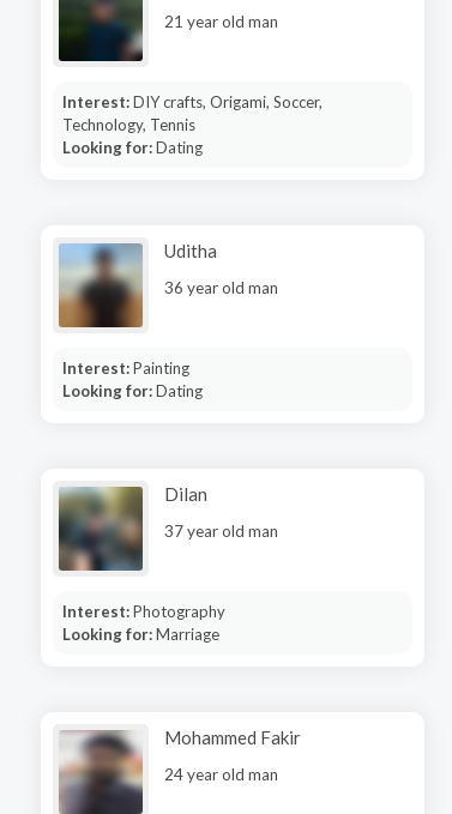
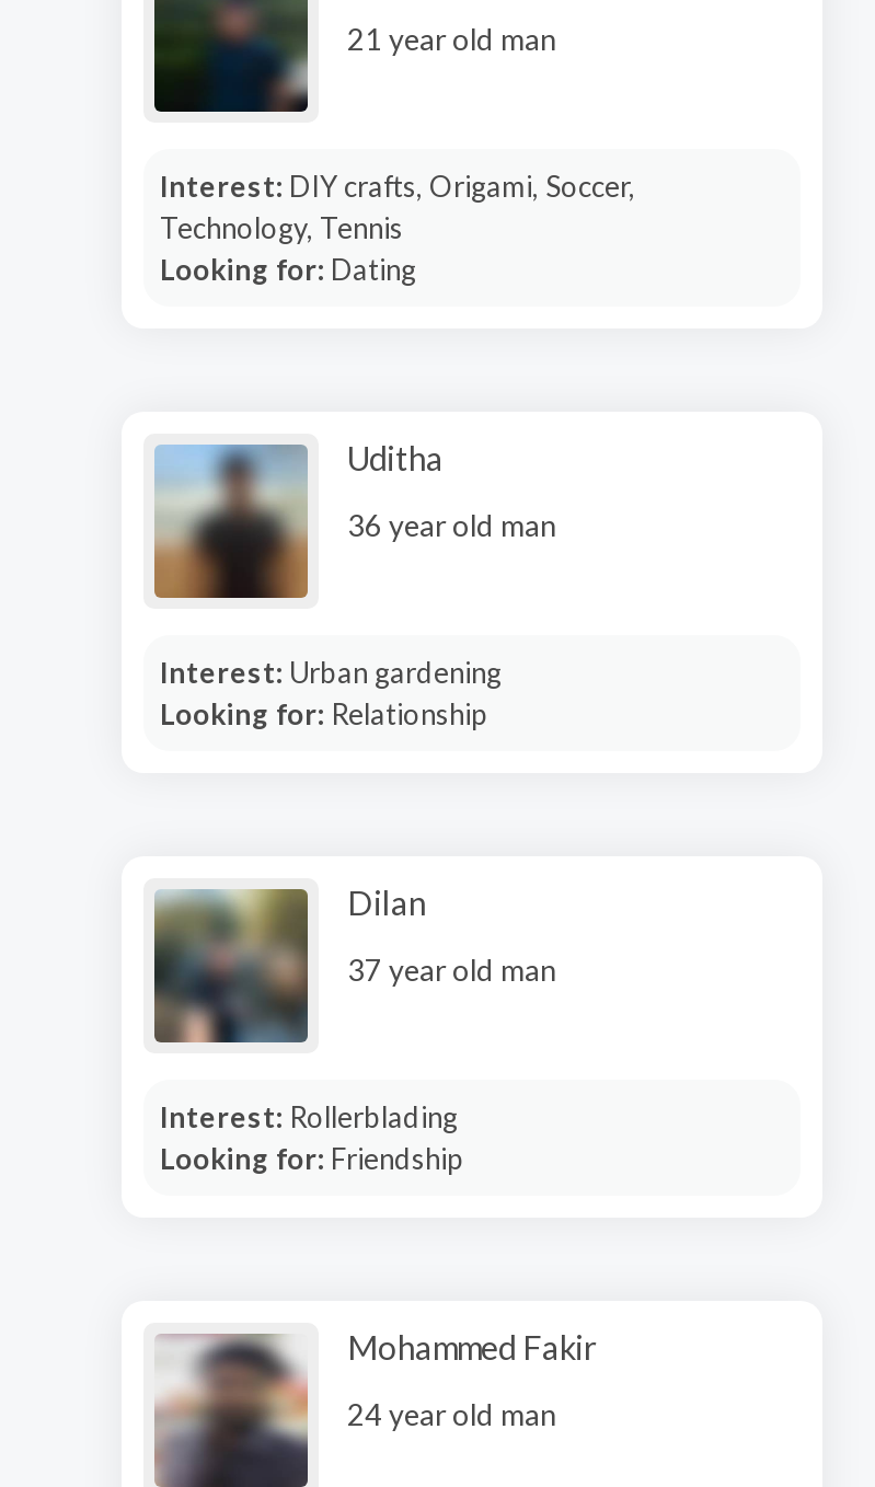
[62,358,202,400] Interest: Painting | Looking for: Dating -> [160,654,502,730] Interest: Urban gardening | Looking for: Relationship
[62,601,225,620] Interest: Photography -> [160,1098,458,1133] Interest: Rollerblading
[62,624,219,643] Looking for: Marriage -> [160,1140,464,1175] Looking for: Friendship

